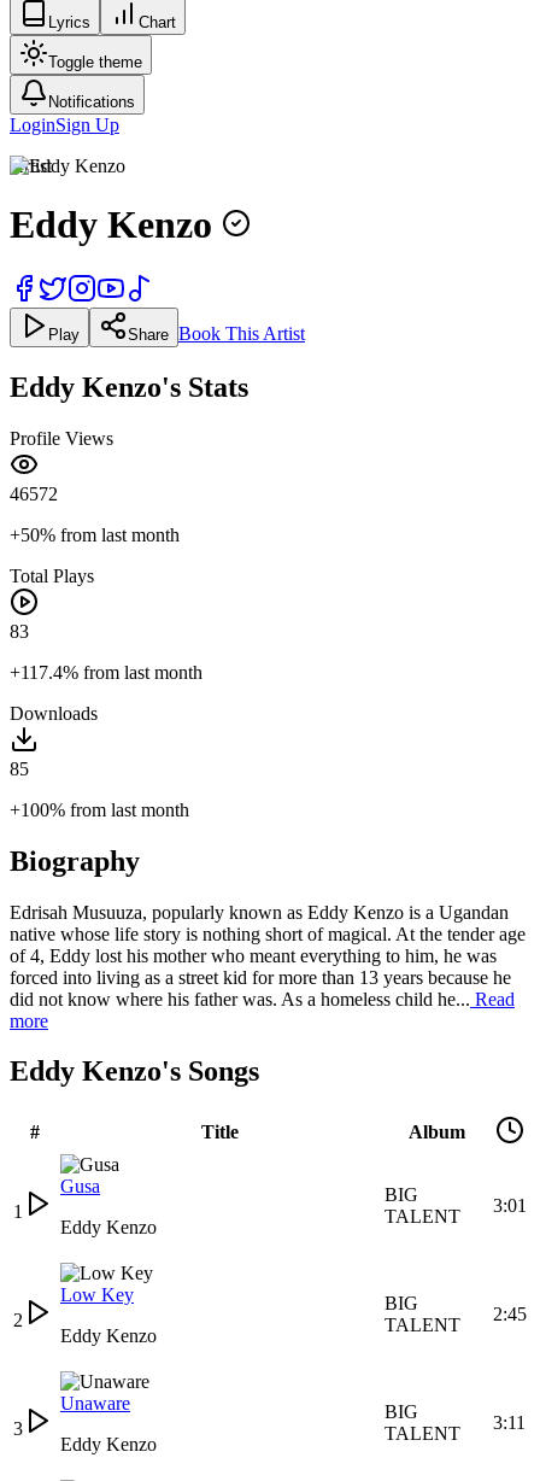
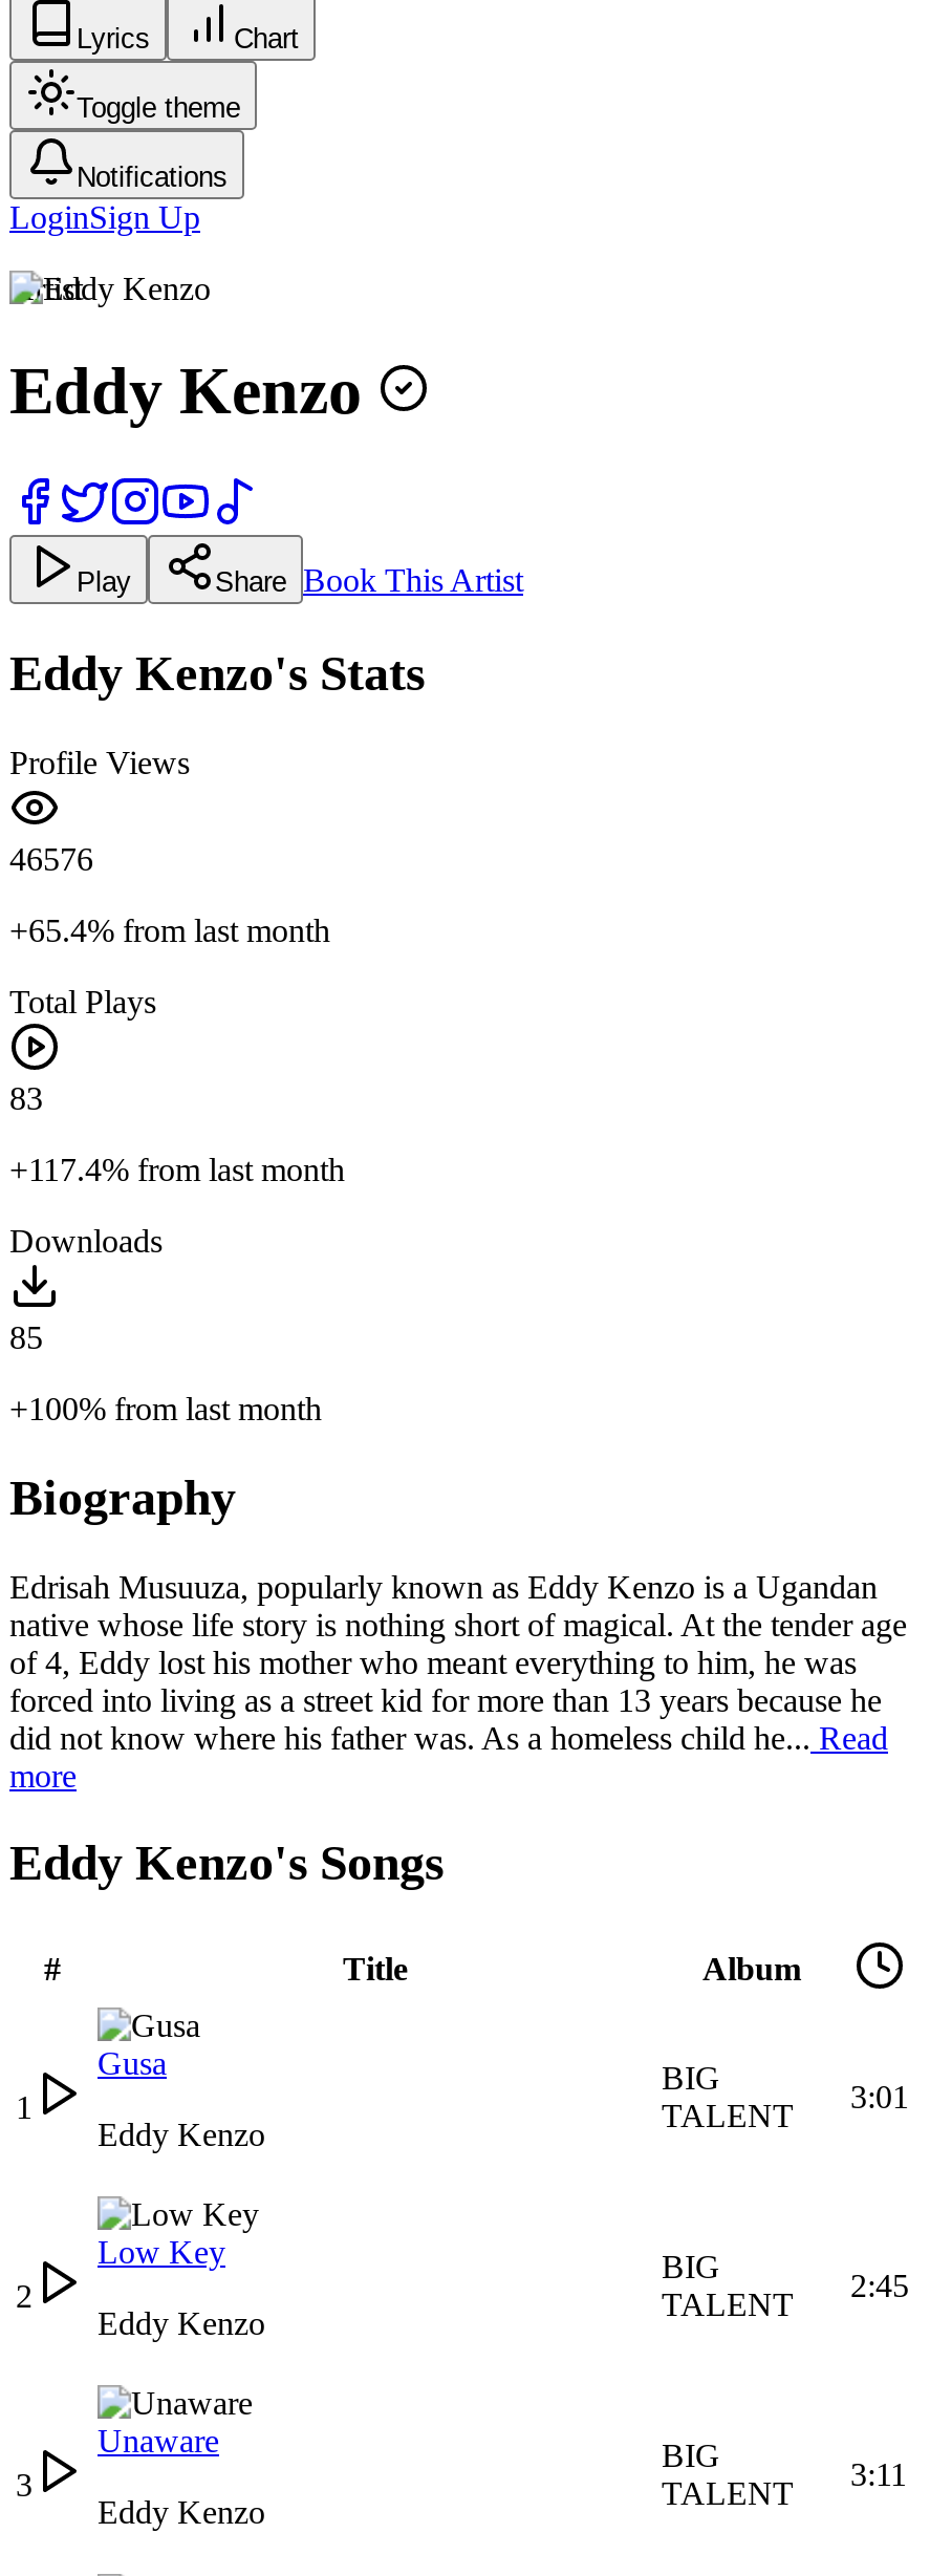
[10,483,58,504] 46572 -> [9,841,93,876] 46576
[10,524,180,545] +50% from last month -> [9,912,330,948] +65.4% from last month

